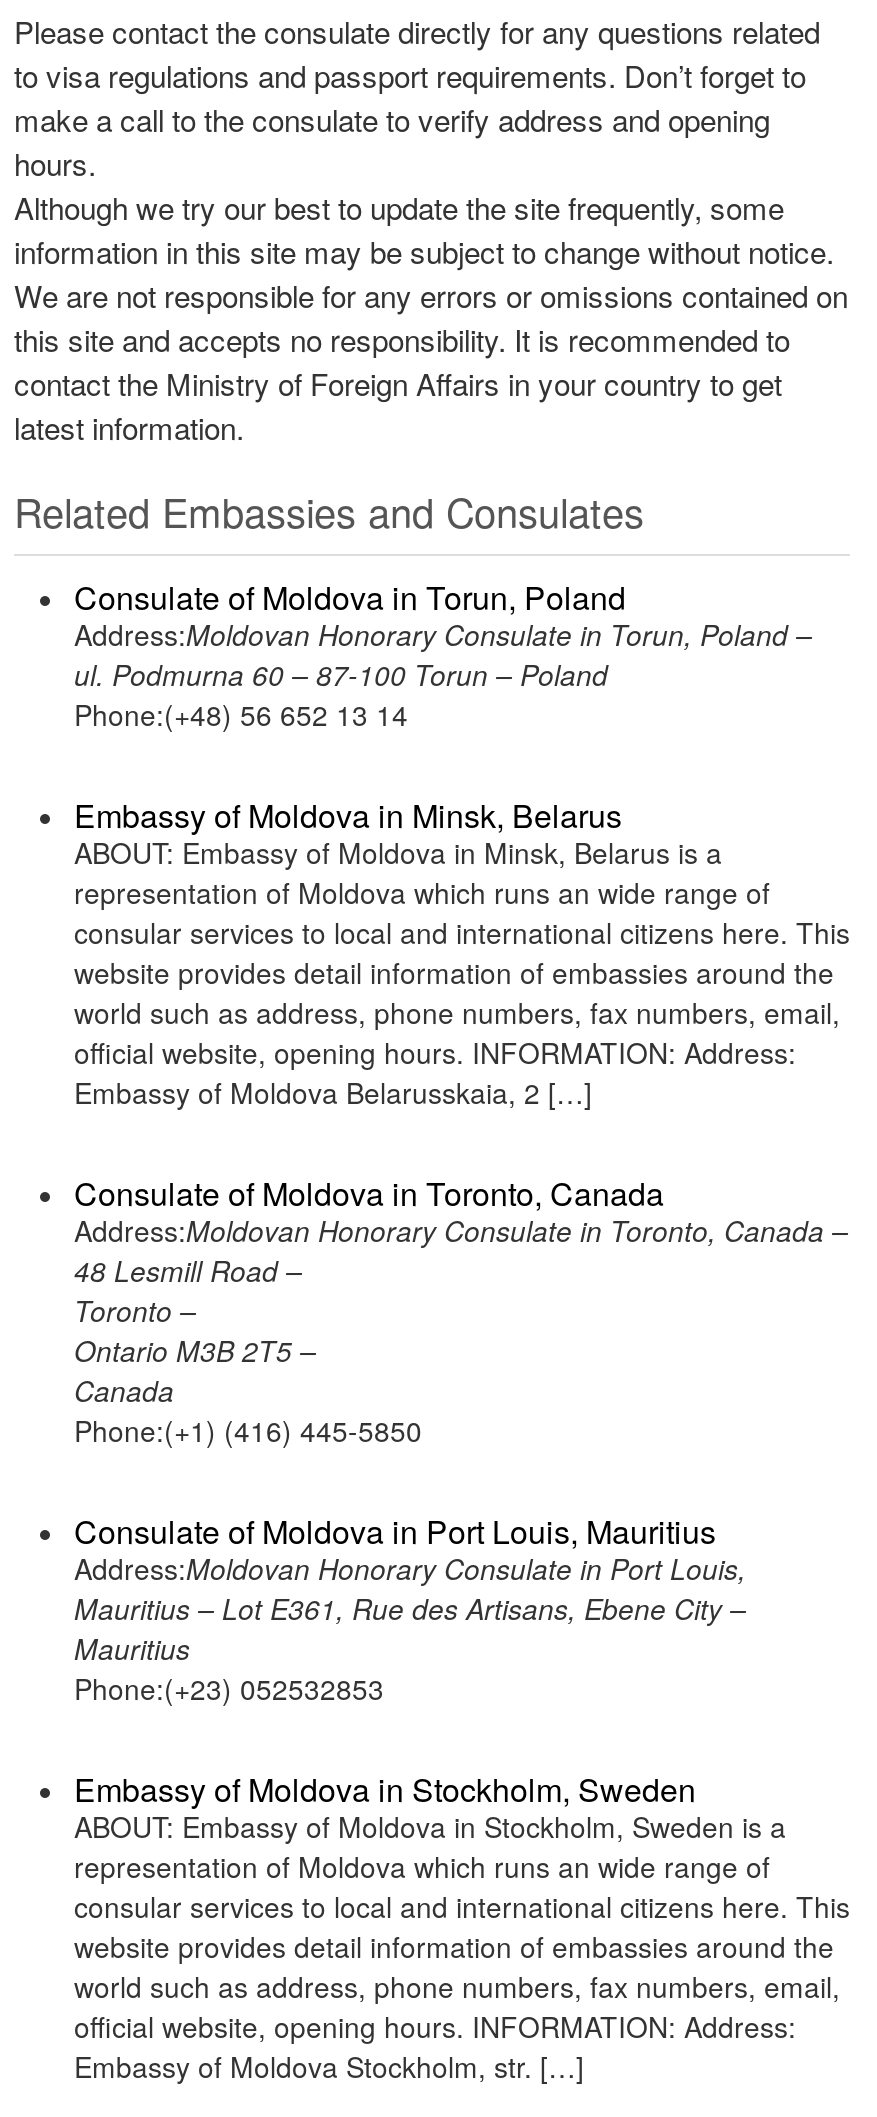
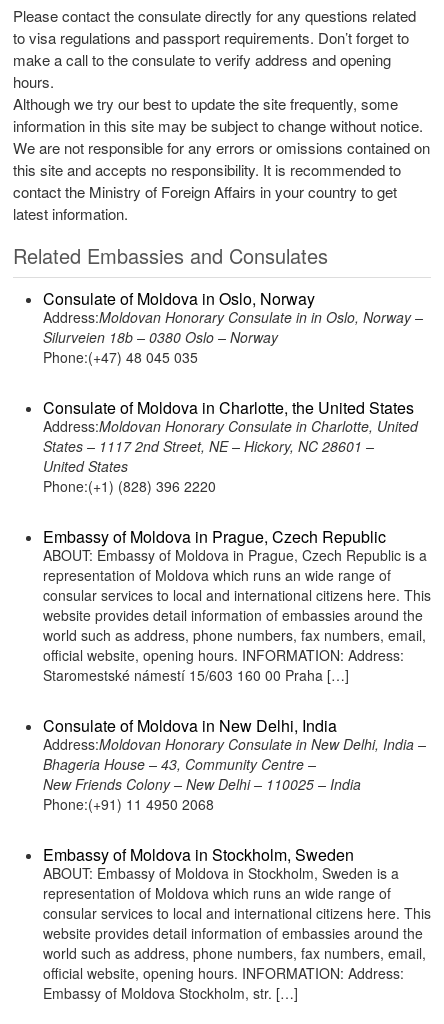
[74,574,812,872] Consulate of Moldova in Torun, Poland | Address:Moldovan Honorary Consulate in Torun, Poland – | ul. Podmurna 60 – 87-100 Torun – Poland | Phone:(+48) 56 652 13 14 | Embassy of Moldova in Minsk, Belarus | ABOUT: Embassy of Moldova in Minsk, Belarus is a -> [43,287,427,565] Consulate of Moldova in Oslo, Norway | Address:Moldovan Honorary Consulate in in Oslo, Norway – | Silurveien 18b – 0380 Oslo – Norway | Phone:(+47) 48 045 035 | Consulate of Moldova in Charlotte, the United States | Address:Moldovan Honorary Consulate in Charlotte, United | States – 1117 2nd Street, NE – Hickory, NC 28601 – | United States | Phone:(+1) (828) 396 2220 | Embassy of Moldova in Prague, Czech Republic | ABOUT: Embassy of Moldova in Prague, Czech Republic is a
moved [74,872,850,1072] -> [43,565,431,665]: representation of Moldova which runs an wide range of | consular services to local and international citizens here. This | website provides detail information of embassies around the | world such as address, phone numbers, fax numbers, email, | official website, opening hours. INFORMATION: Address:
[74,1072,848,1708] Embassy of Moldova Belarusskaia, 2 […] | Consulate of Moldova in Toronto, Canada | Address:Moldovan Honorary Consulate in Toronto, Canada – | 48 Lesmill Road – | Toronto – | Ontario M3B 2T5 – | Canada | Phone:(+1) (416) 445-5850 | Consulate of Moldova in Port Louis, Mauritius | Address:Moldovan Honorary Consulate in Port Louis, | Mauritius – Lot E361, Rue des Artisans, Ebene City – | Mauritius | Phone:(+23) 052532853 -> [43,665,426,814] Staromestské námestí 15/603 160 00 Praha […] | Consulate of Moldova in New Delhi, India | Address:Moldovan Honorary Consulate in New Delhi, India – | Bhageria House – 43, Community Centre – | New Friends Colony – New Delhi – 110025 – India | Phone:(+91) 11 4950 2068

